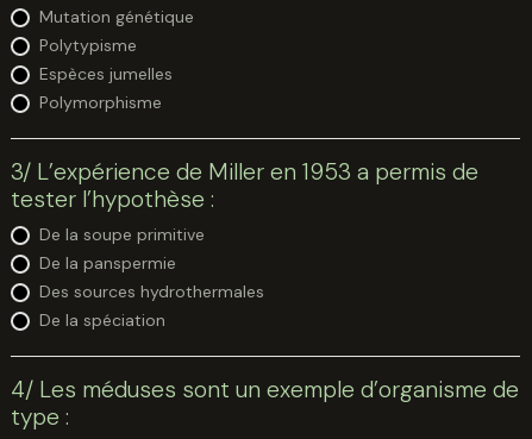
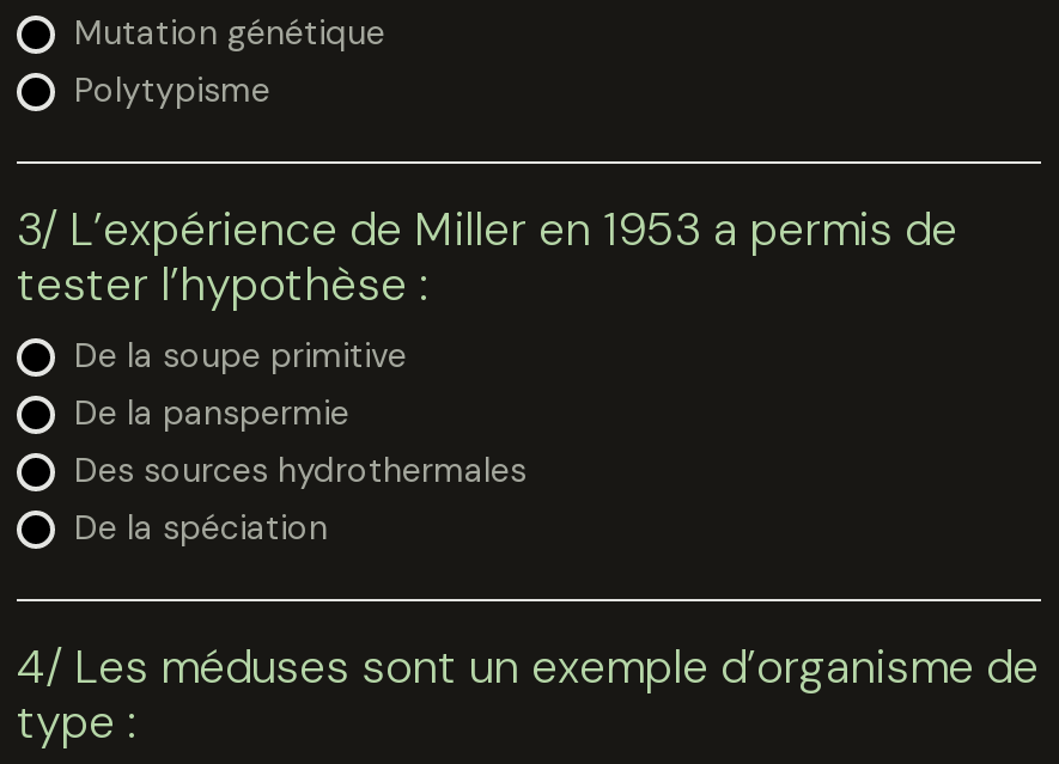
[39,63,173,113] Espèces jumelles | Polymorphisme -> none

